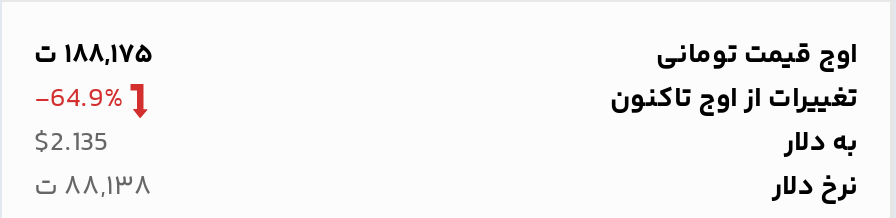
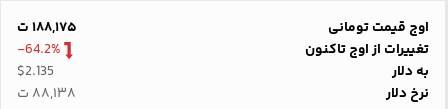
[34,78,124,122] -64.9% -> [17,39,61,61] -64.2%

